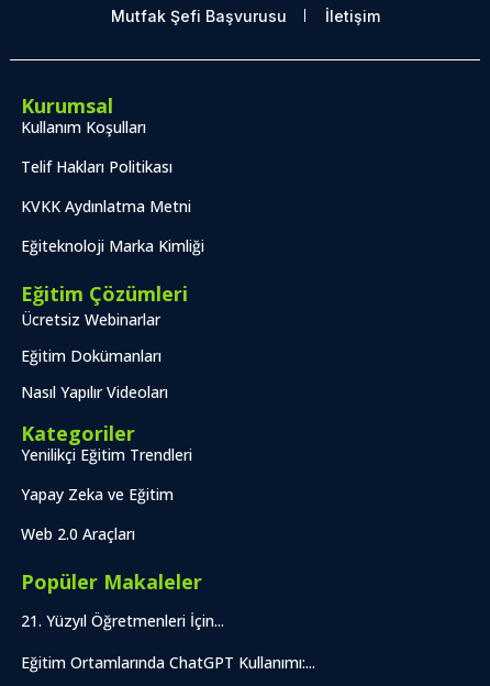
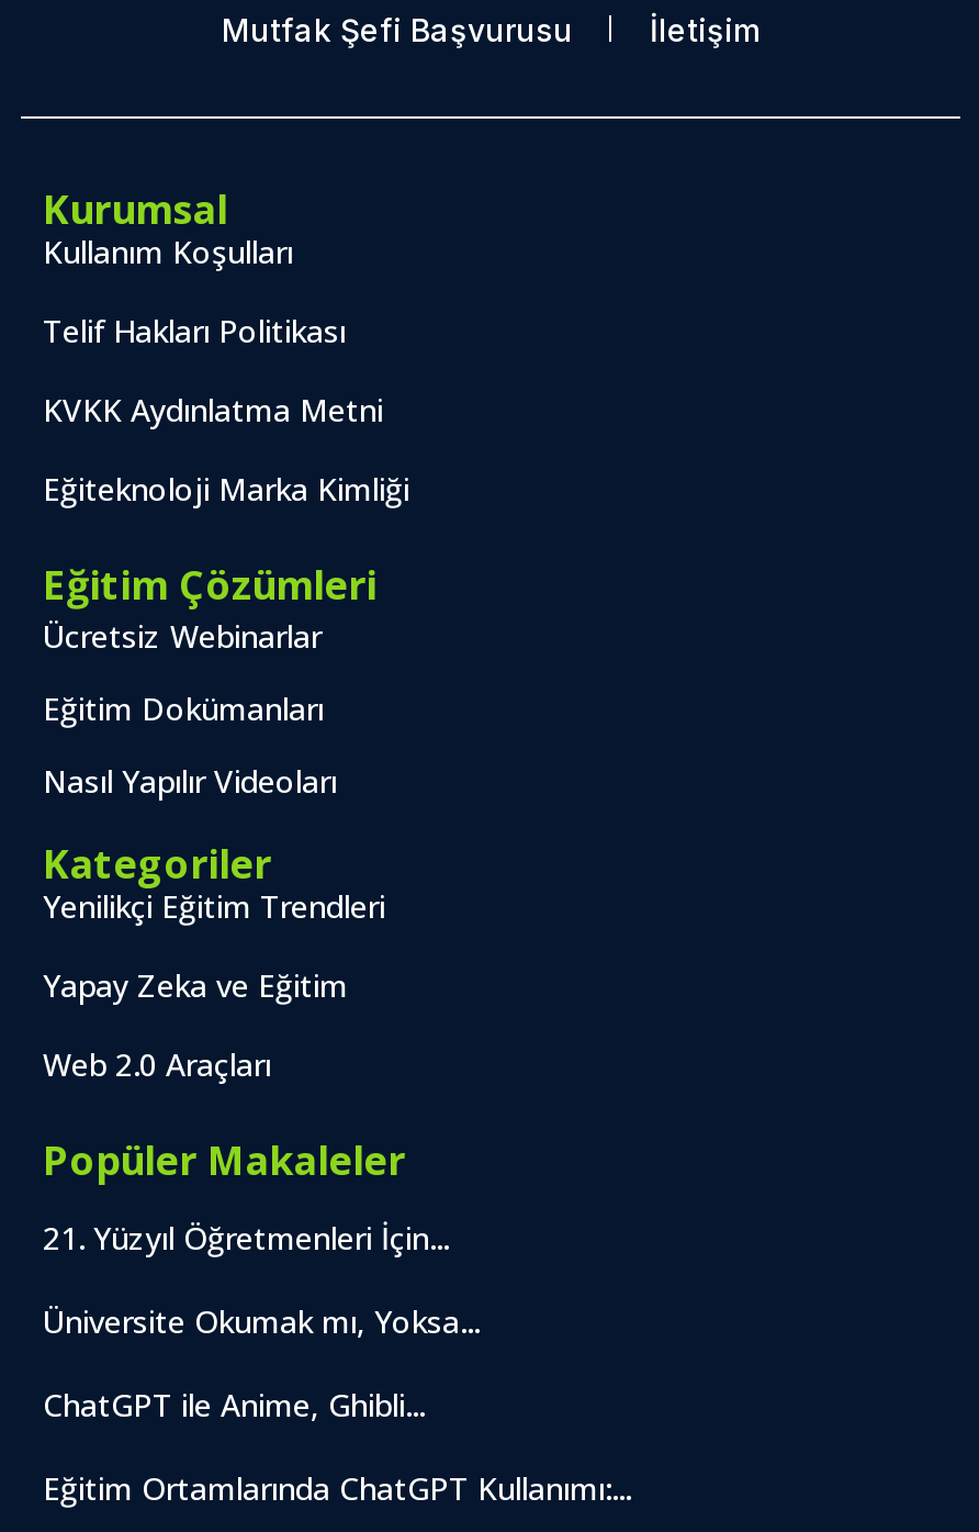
none -> [43,1300,480,1425] Üniversite Okumak mı, Yoksa... | ChatGPT ile Anime, Ghibli...

